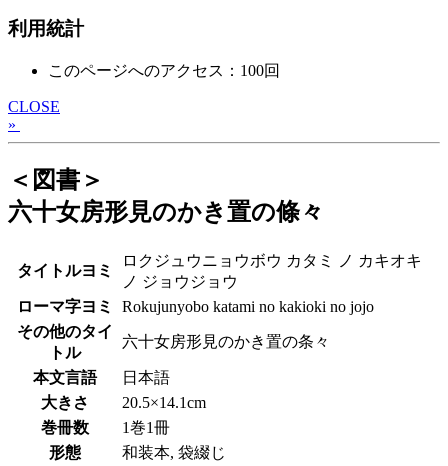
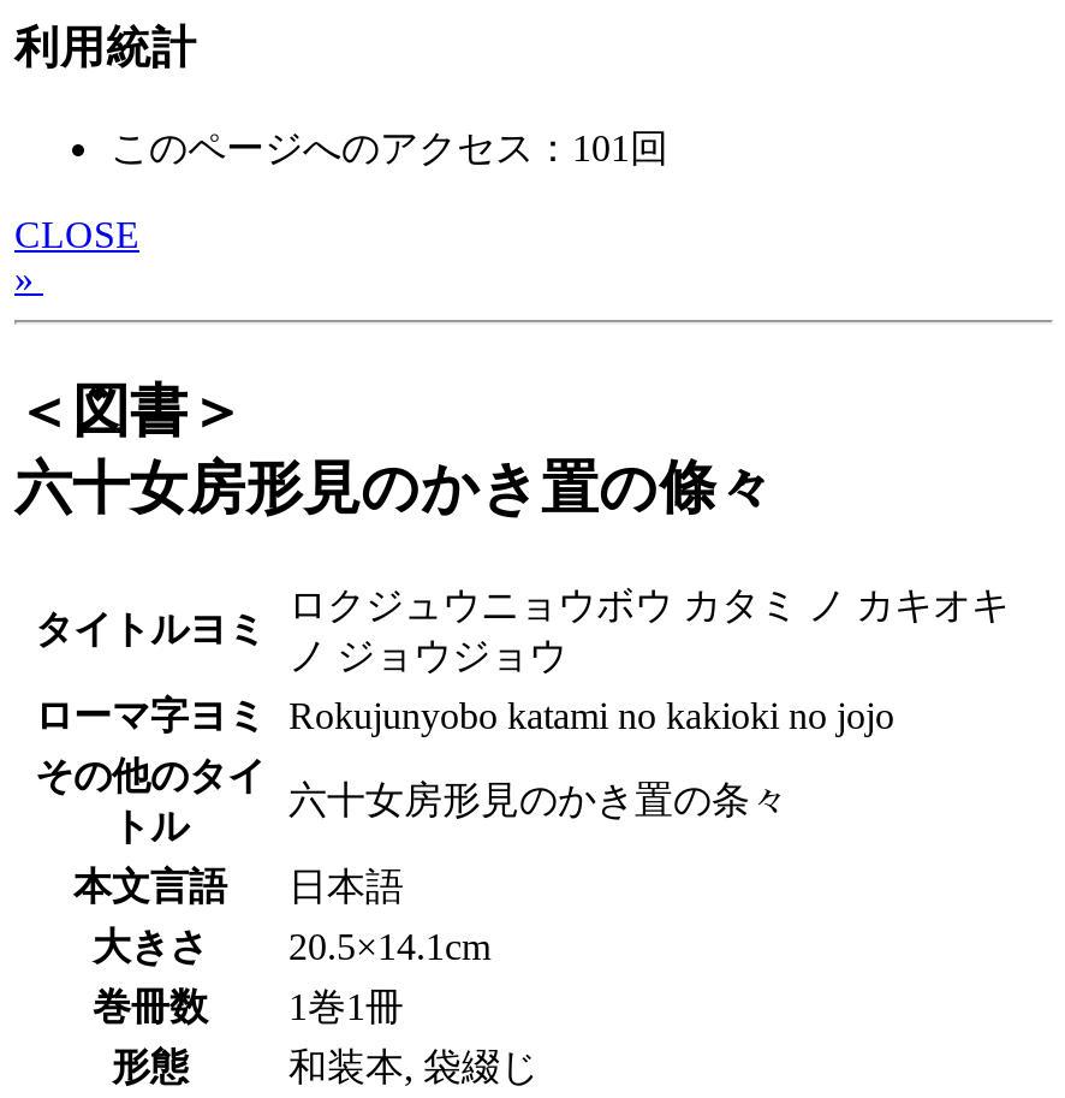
[48,62,280,79] このページへのアクセス：100回 -> [111,127,668,168] このページへのアクセス：101回

